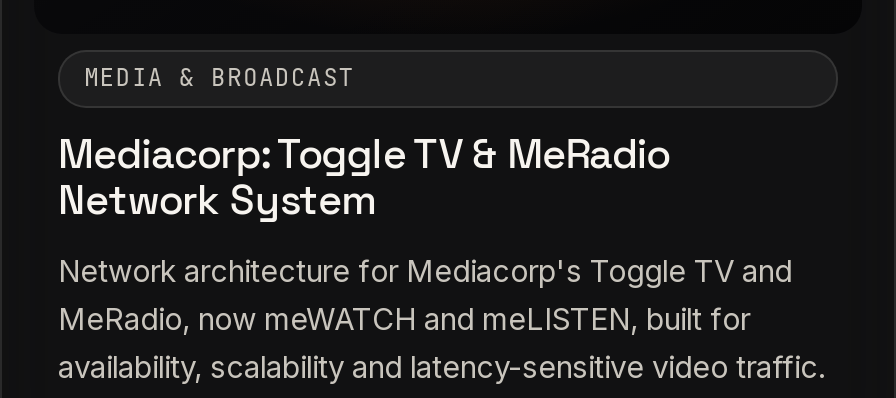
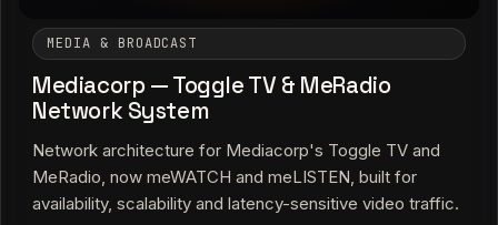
[58,128,669,180] Mediacorp: Toggle TV & MeRadio -> [32,71,391,100] Mediacorp — Toggle TV & MeRadio

